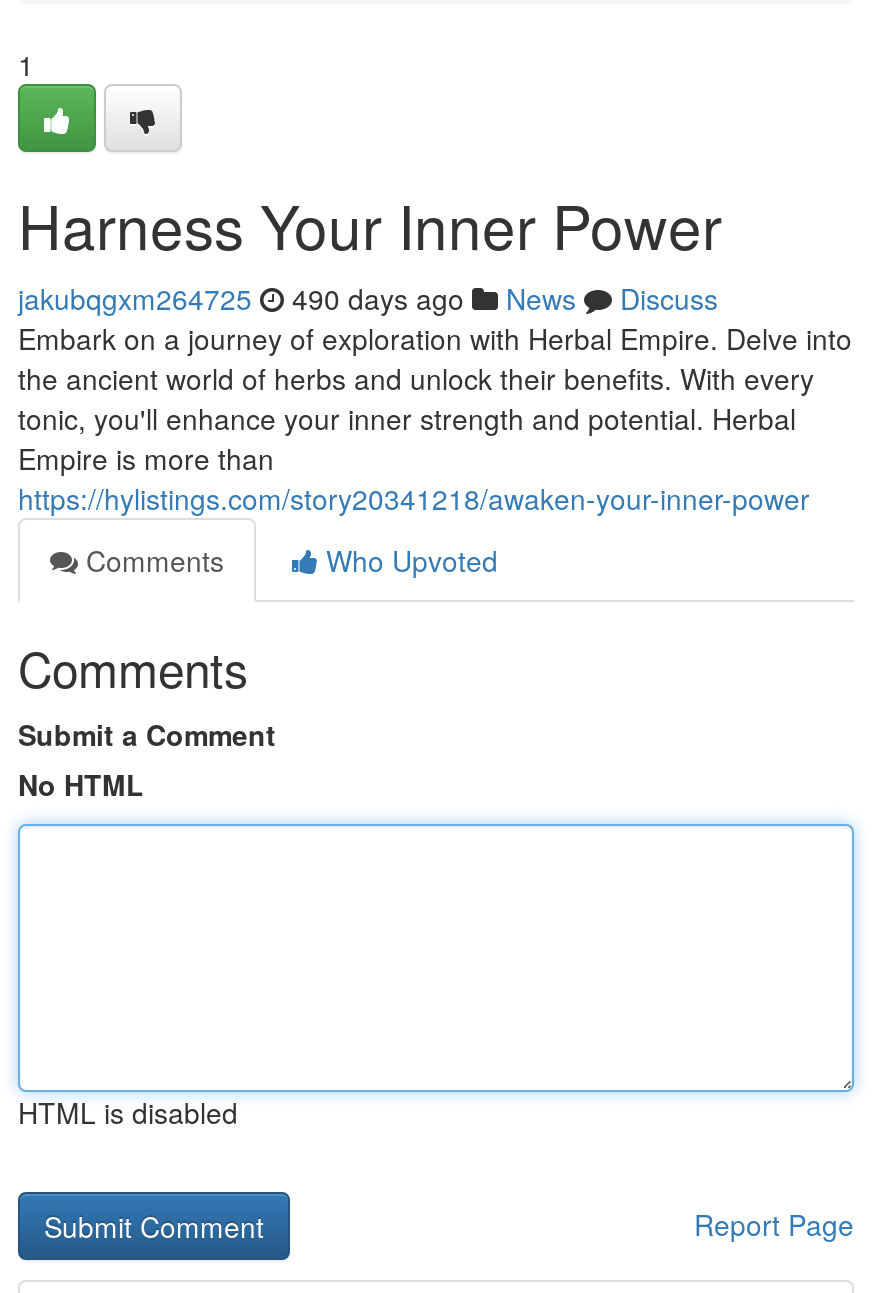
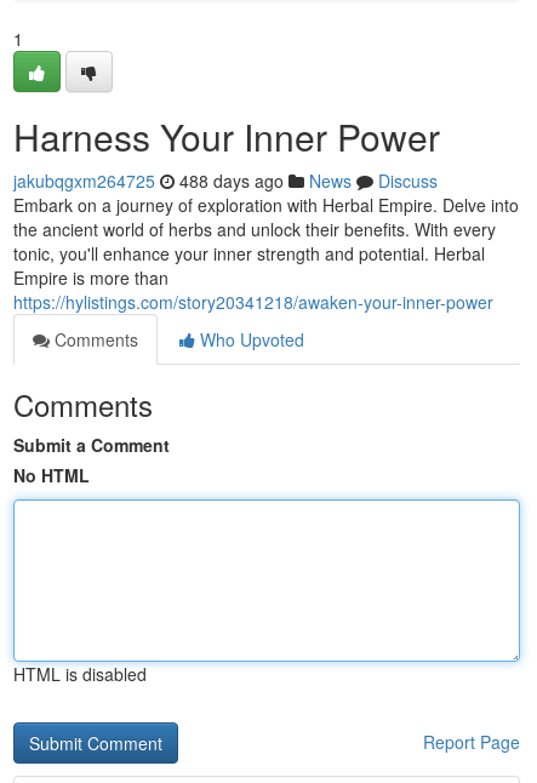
[18,278,718,318] jakubqgxm264725 490 days ago News Discuss -> [13,168,438,193] jakubqgxm264725 488 days ago News Discuss

